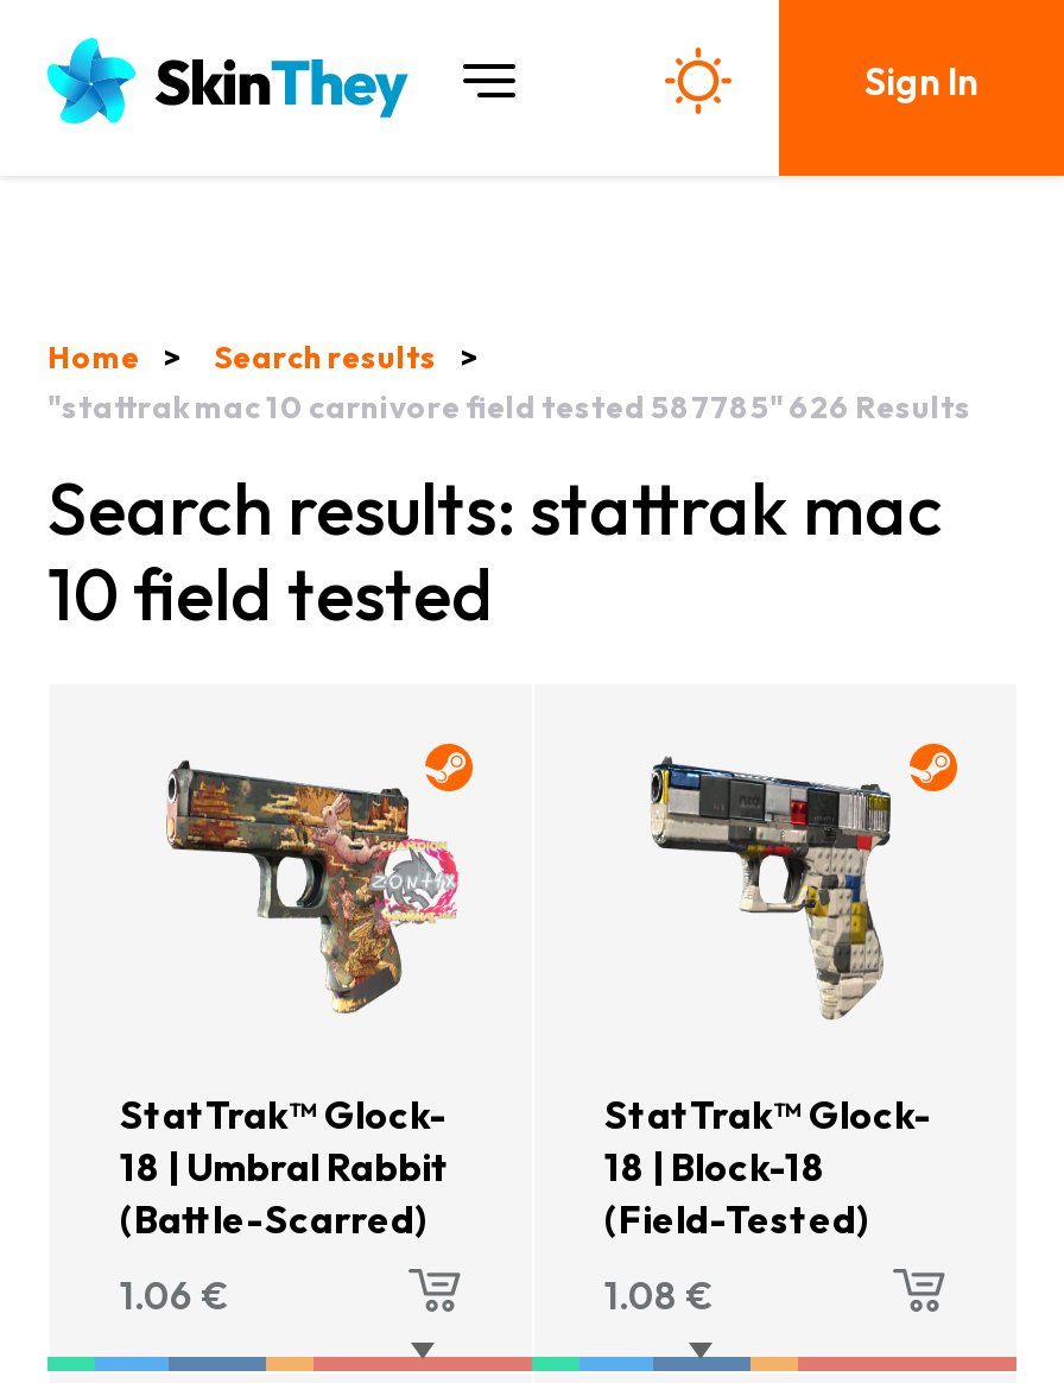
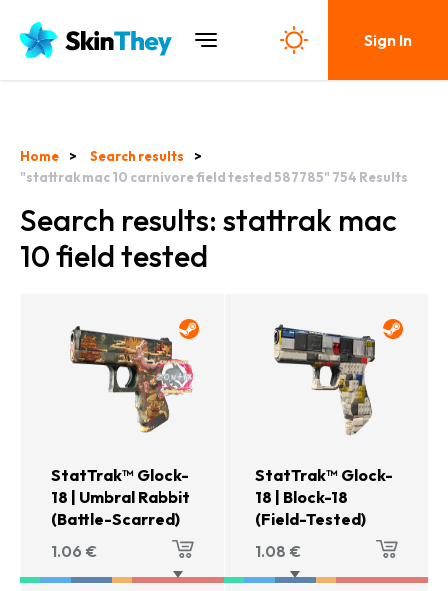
[47,387,971,425] "stattrak mac 10 carnivore field tested 587785" 626 Results -> [20,169,408,185] "stattrak mac 10 carnivore field tested 587785" 754 Results

